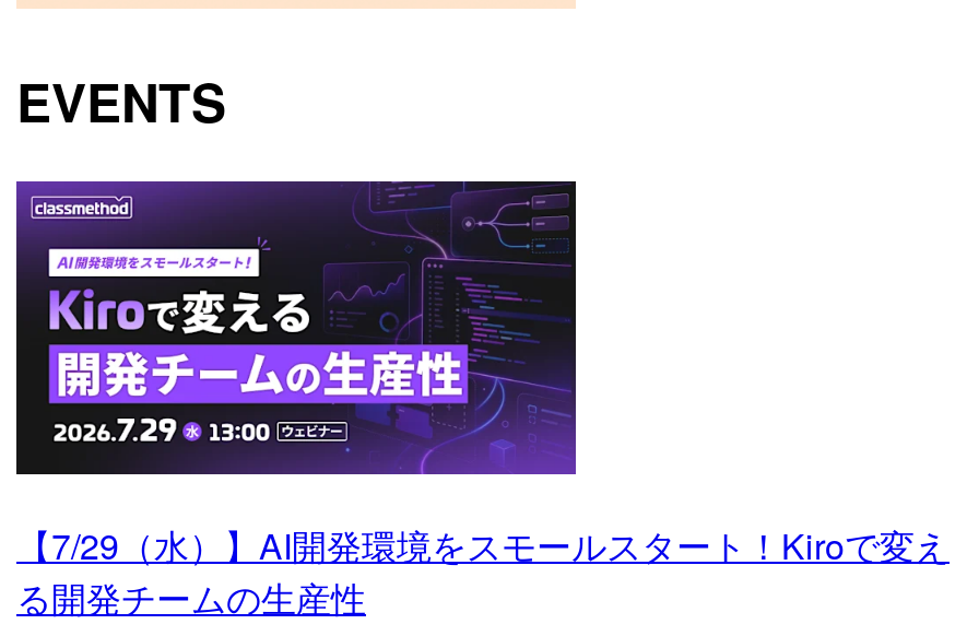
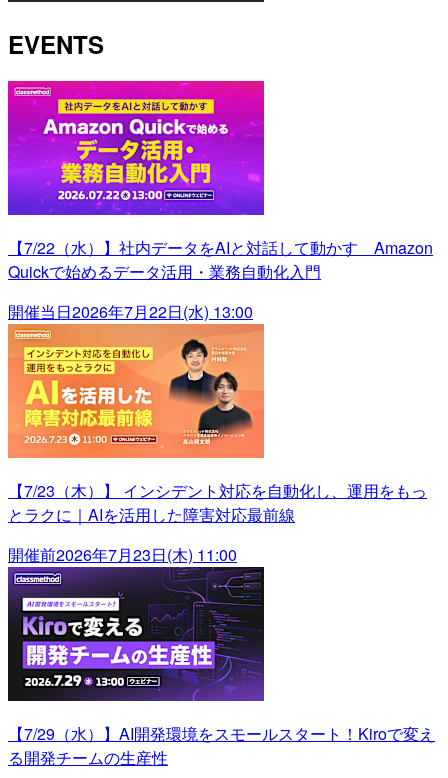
none -> [7,80,433,323] [image] | 【7/22（水）】社内データをAIと対話して動かす Amazon | Quickで始めるデータ活用・業務自動化入門 | 開催当日2026年7月22日(水) 13:00
none -> [8,331,427,566] [image] | 【7/23（木）】 インシデント対応を自動化し、運用をもっ | とラクに｜AIを活用した障害対応最前線 | 開催前2026年7月23日(木) 11:00

